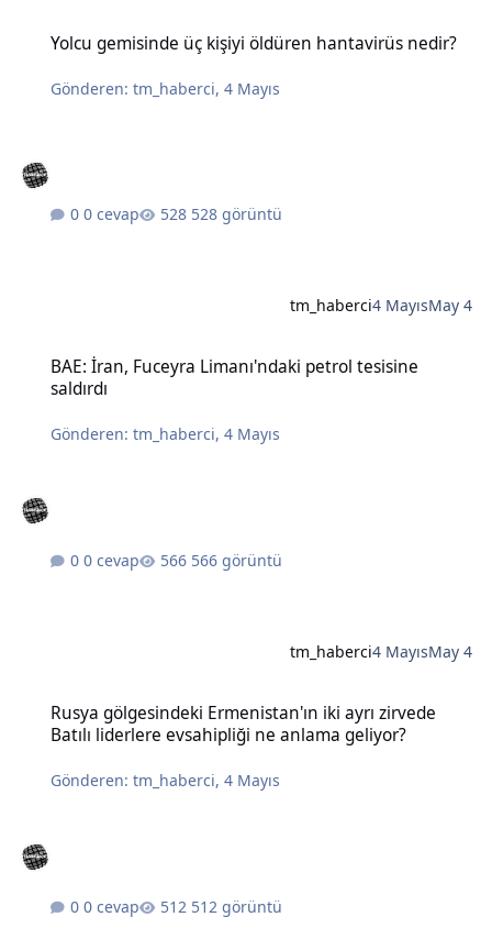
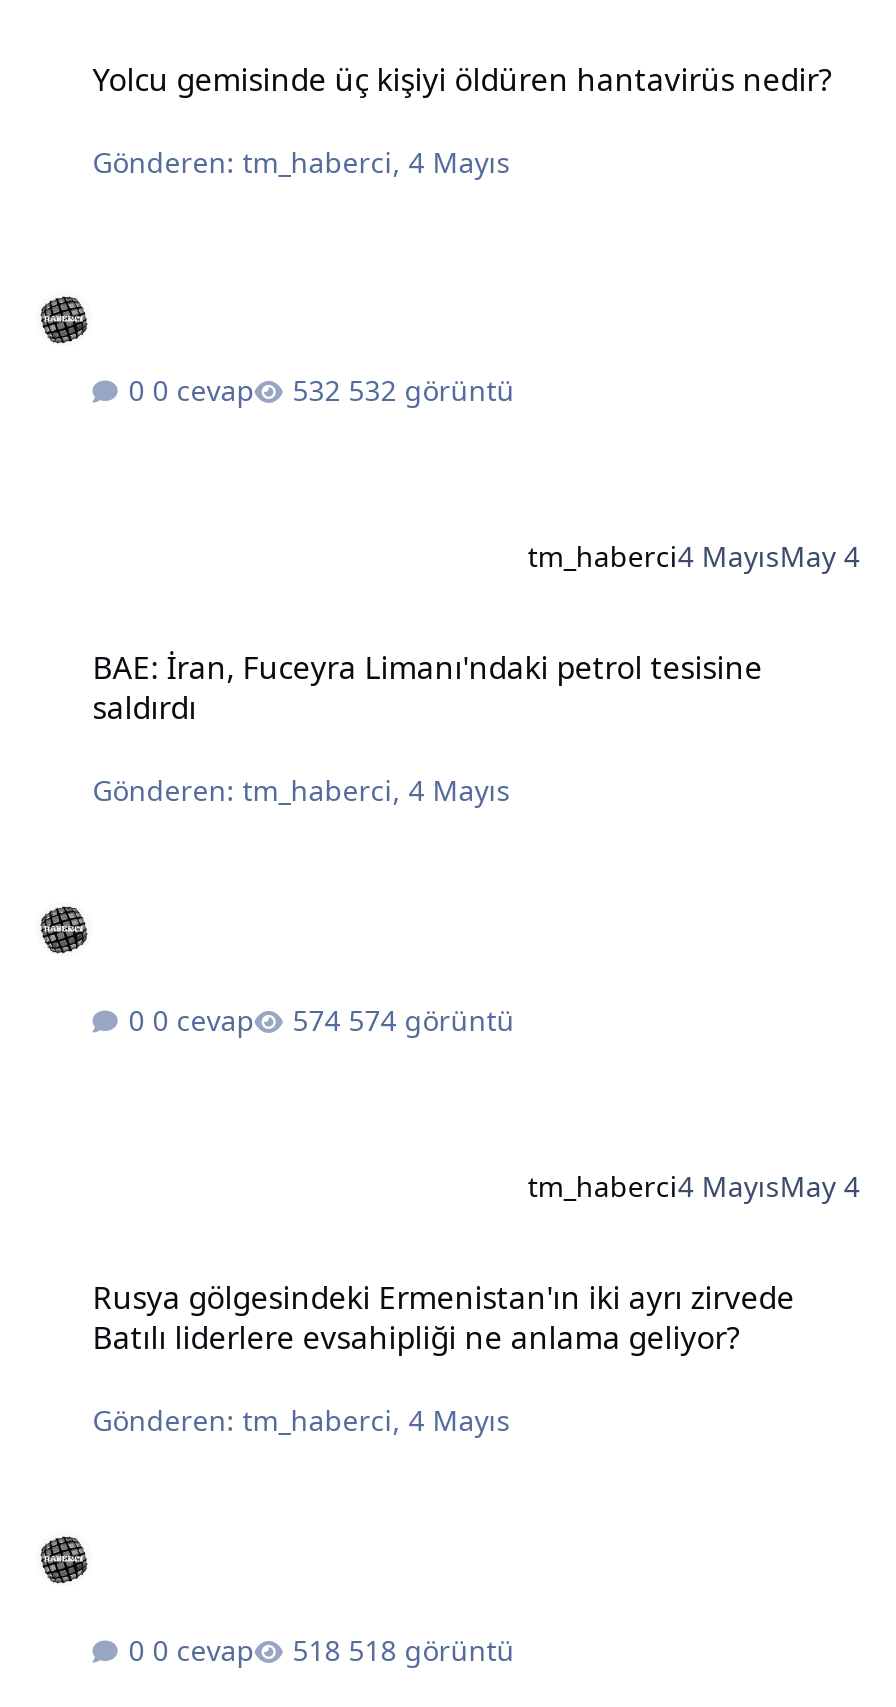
[191,203,282,224] 528 görüntü -> [348,371,514,409] 532 görüntü
[191,550,282,571] 566 görüntü -> [348,1001,514,1039] 574 görüntü
[191,896,282,917] 512 görüntü -> [348,1631,514,1669] 518 görüntü

